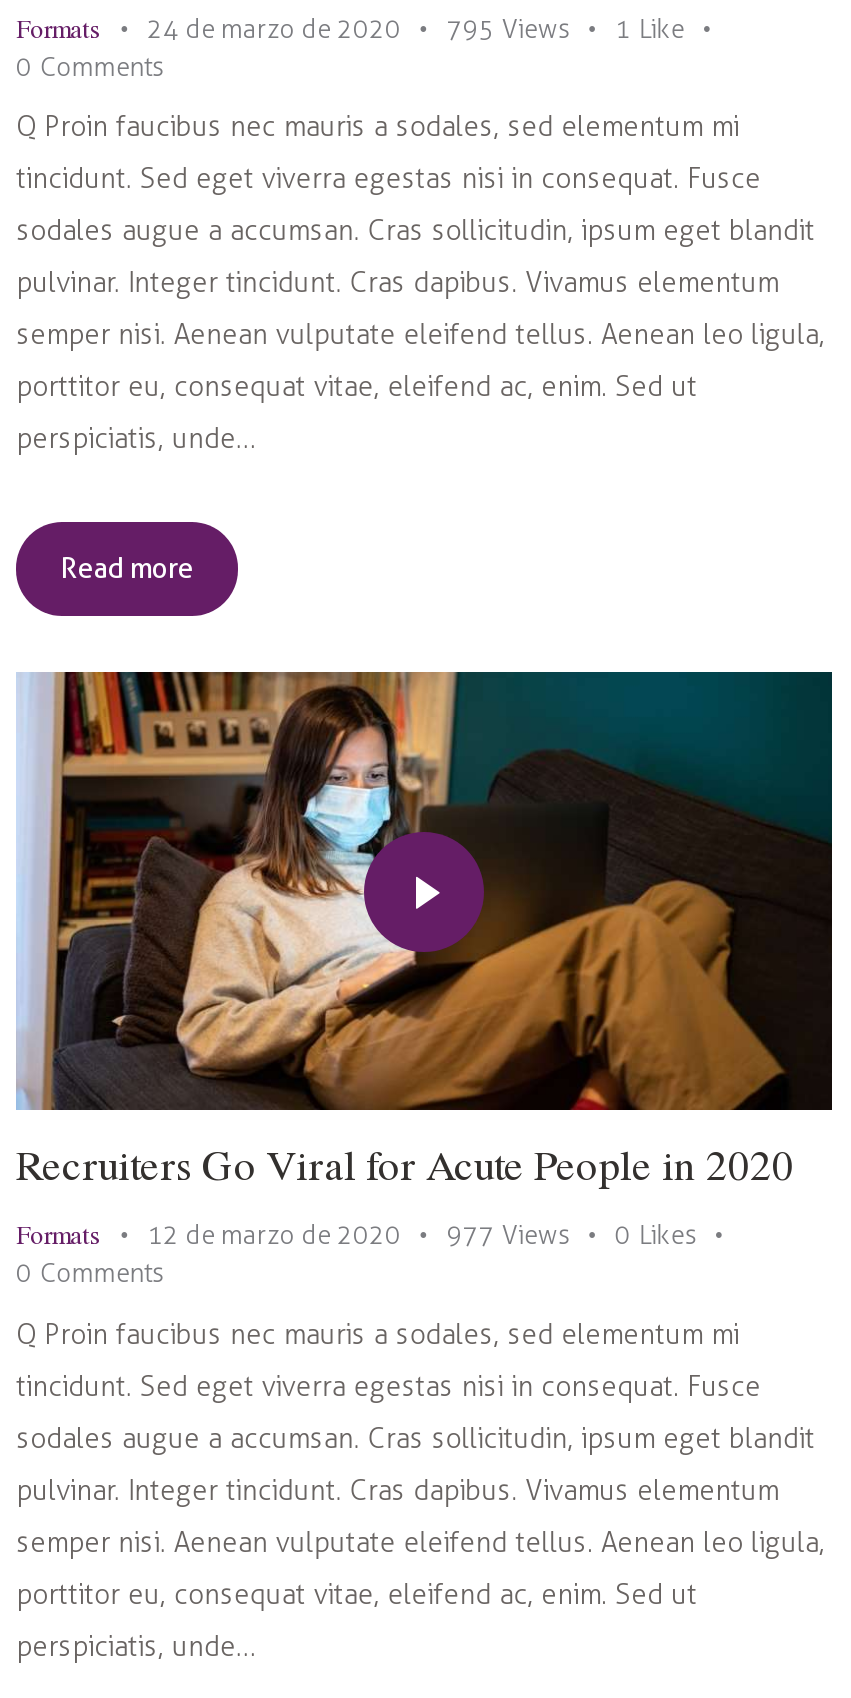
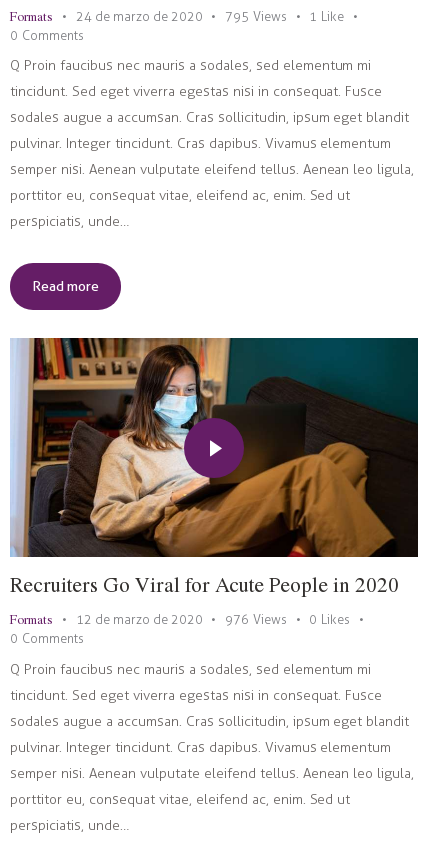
[16,1217,697,1253] Formats 12 de marzo de 2020 977 Views 0 Likes -> [10,610,350,628] Formats 12 de marzo de 2020 976 Views 0 Likes

